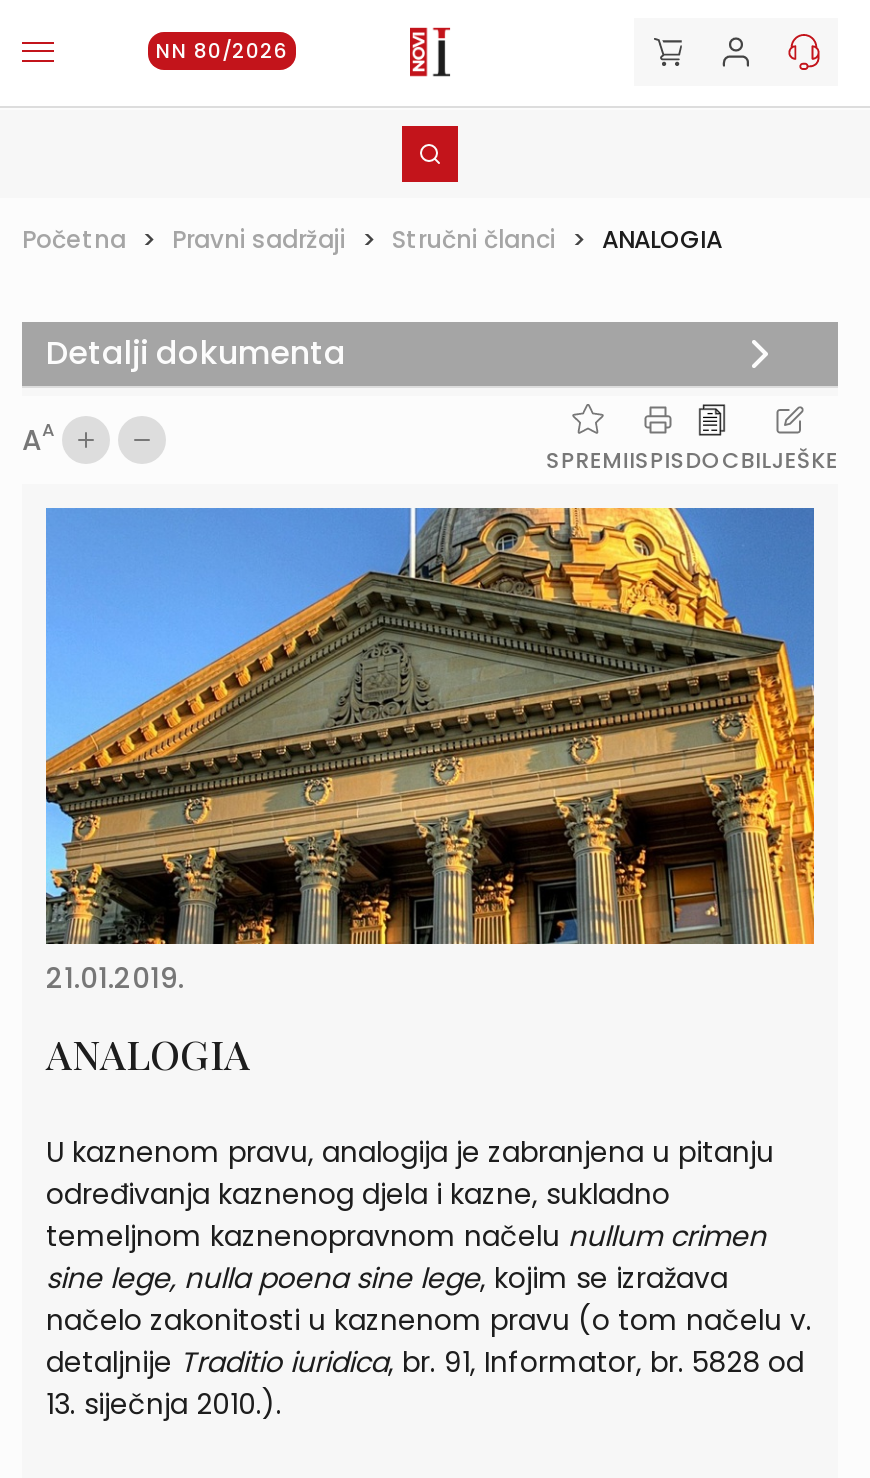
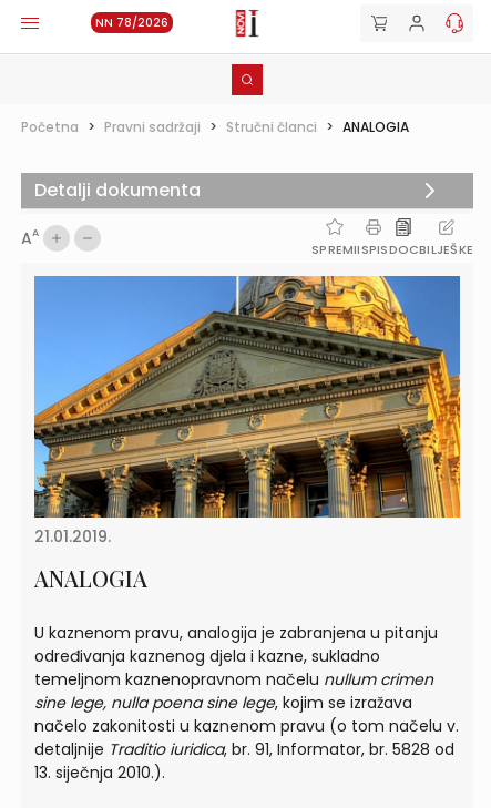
[156,36,288,66] NN 80/2026 -> [95,14,168,31] NN 78/2026

